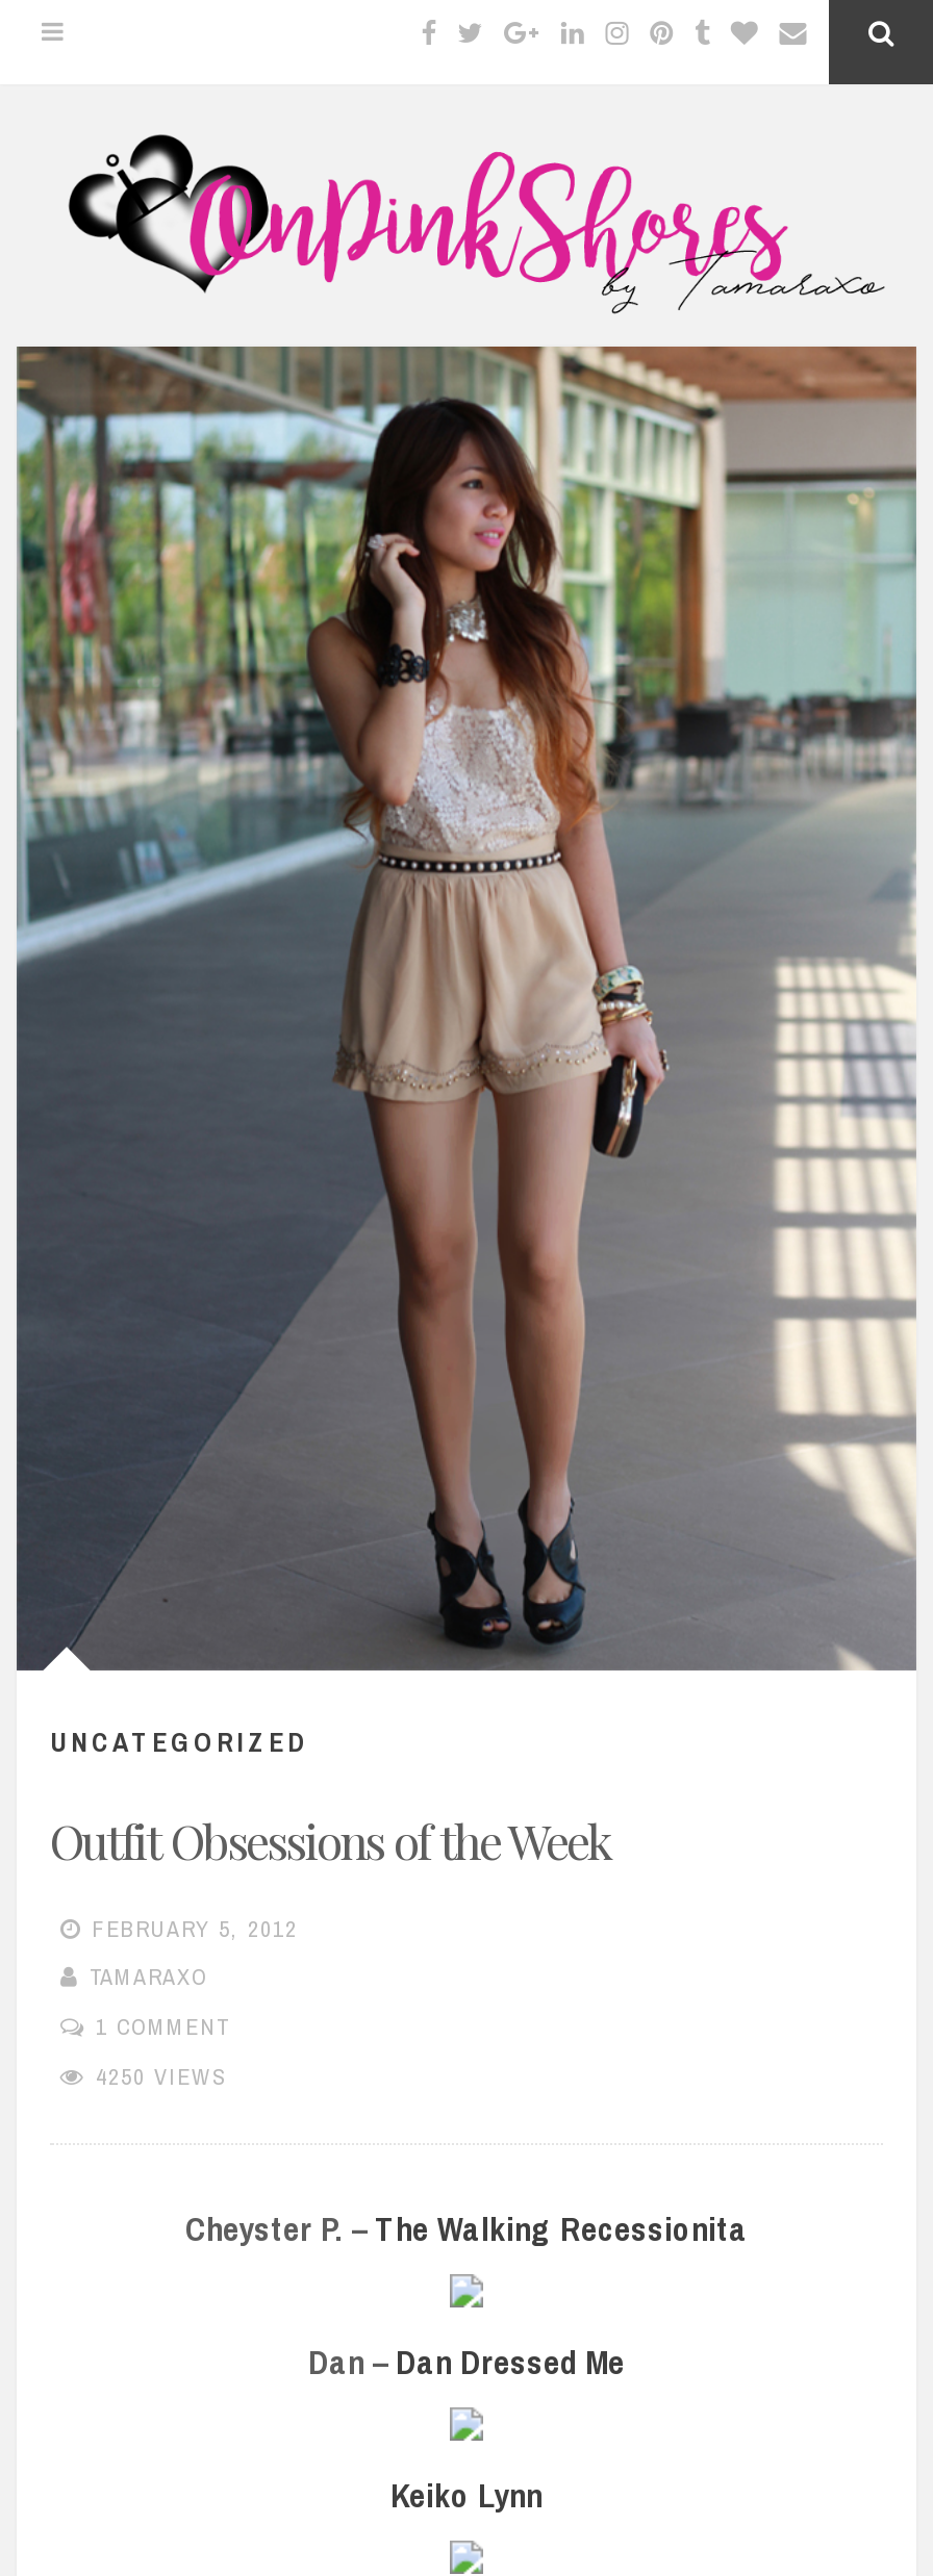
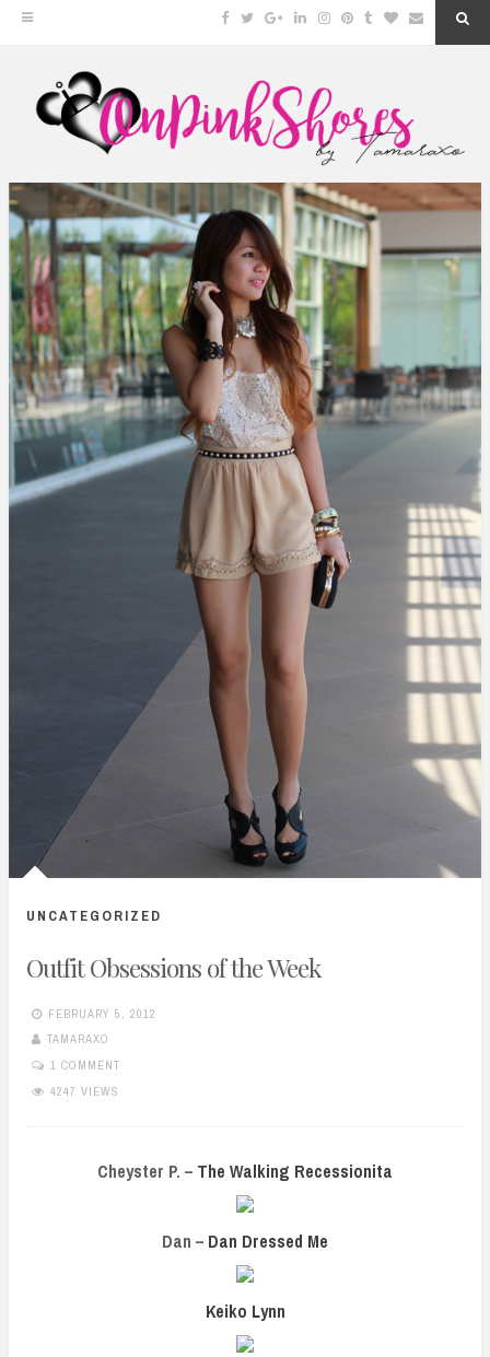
[96,2061,227,2090] 4250 VIEWS -> [50,1083,119,1099] 4247 VIEWS

